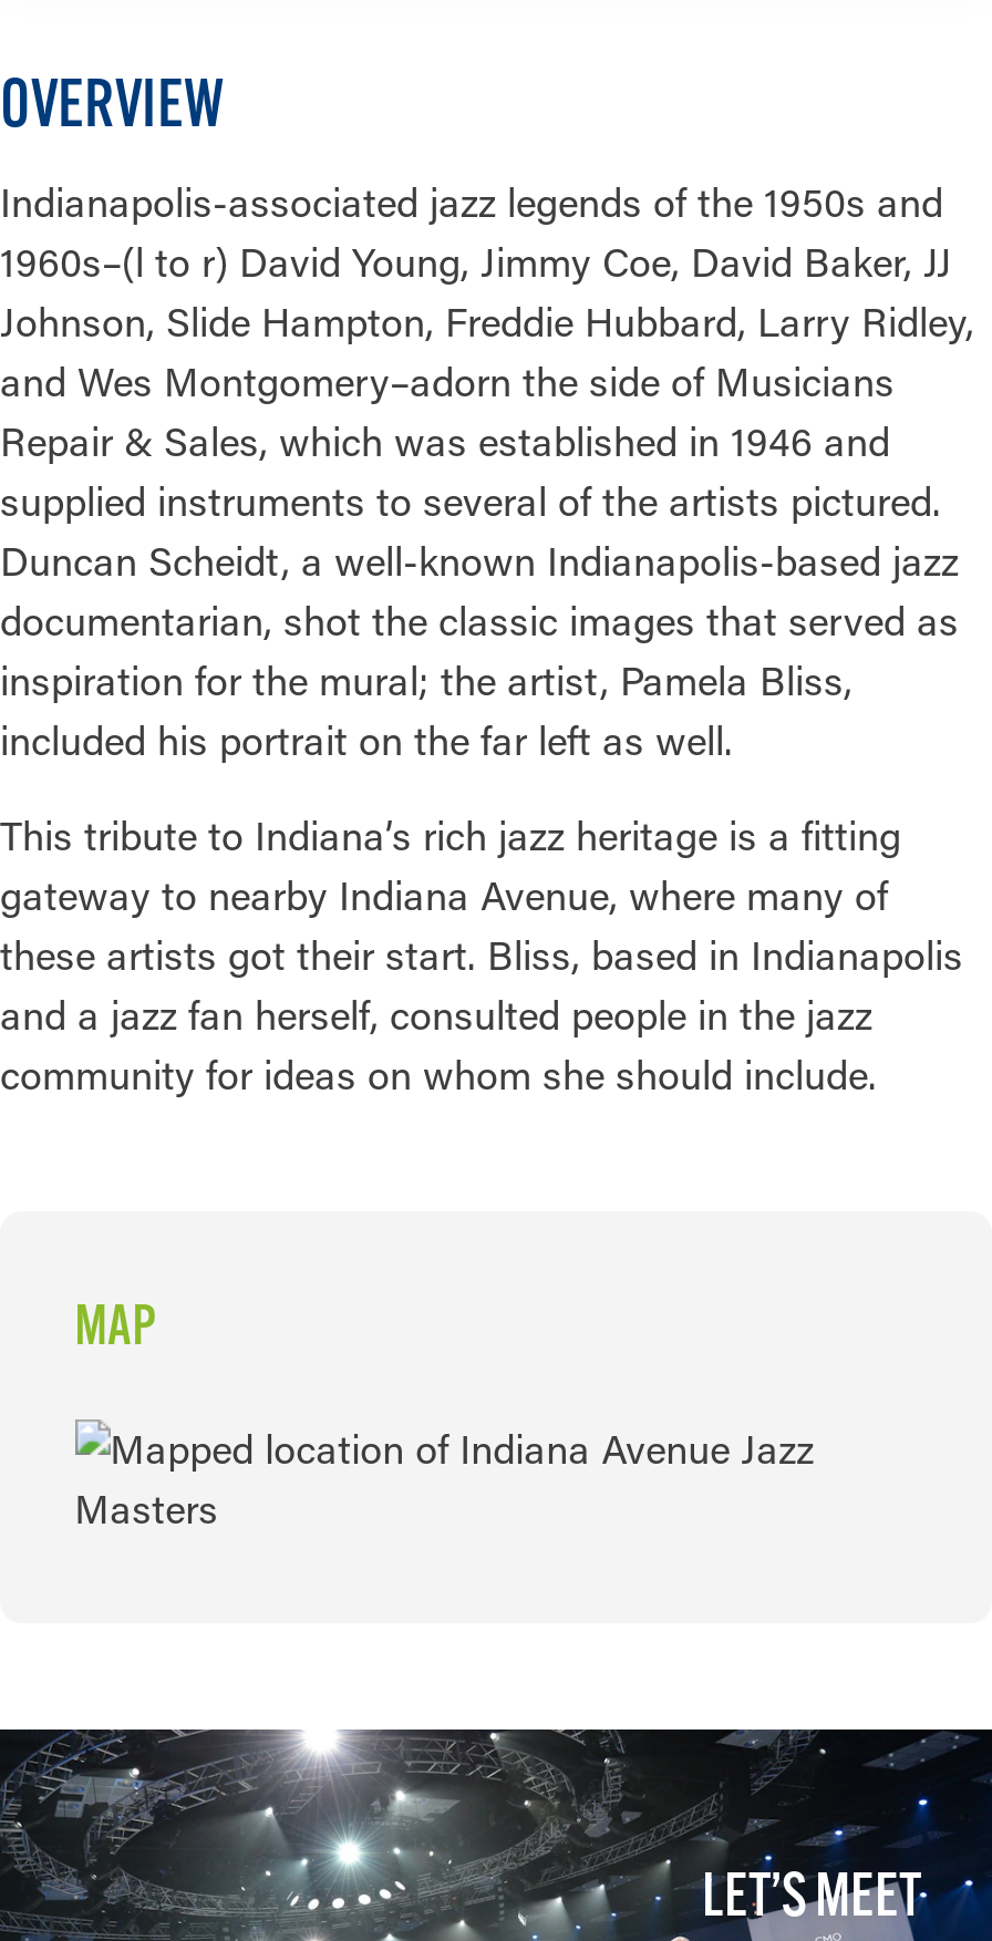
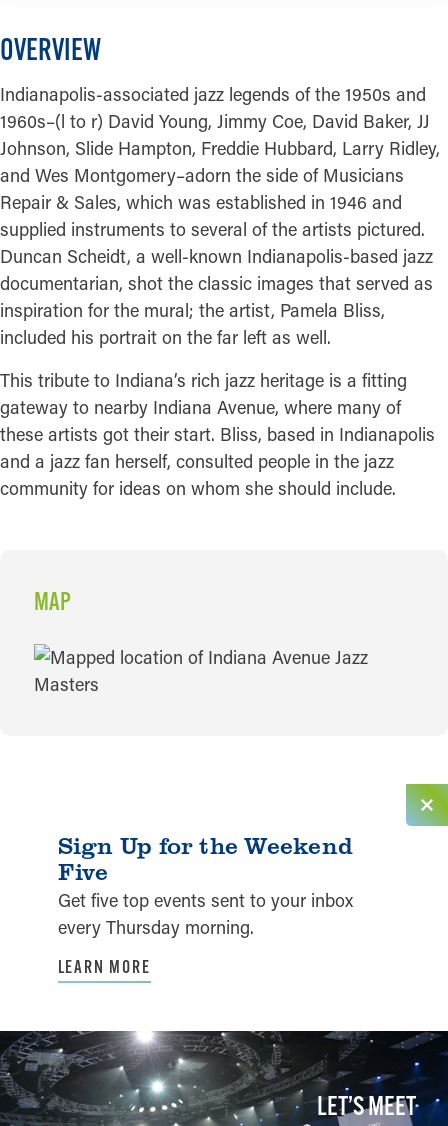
none -> [58,828,353,978] Sign Up for the Weekend | Five | Get five top events sent to your inbox | every Thursday morning. | LEARN MORE
none -> [405,784,445,827] [image]

